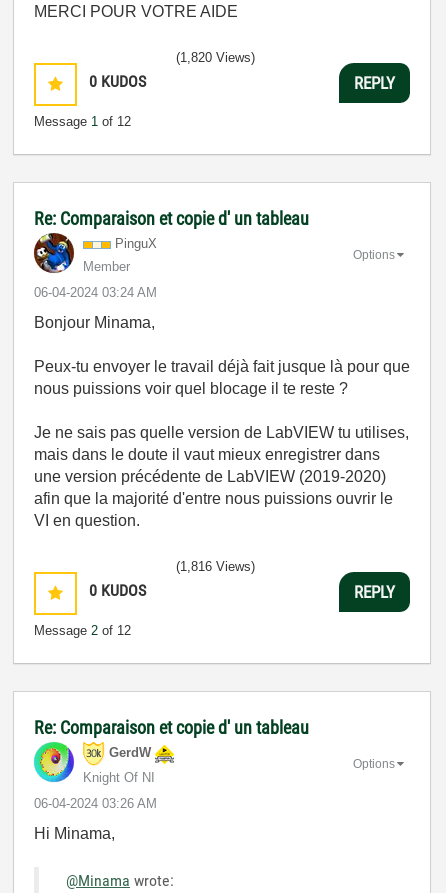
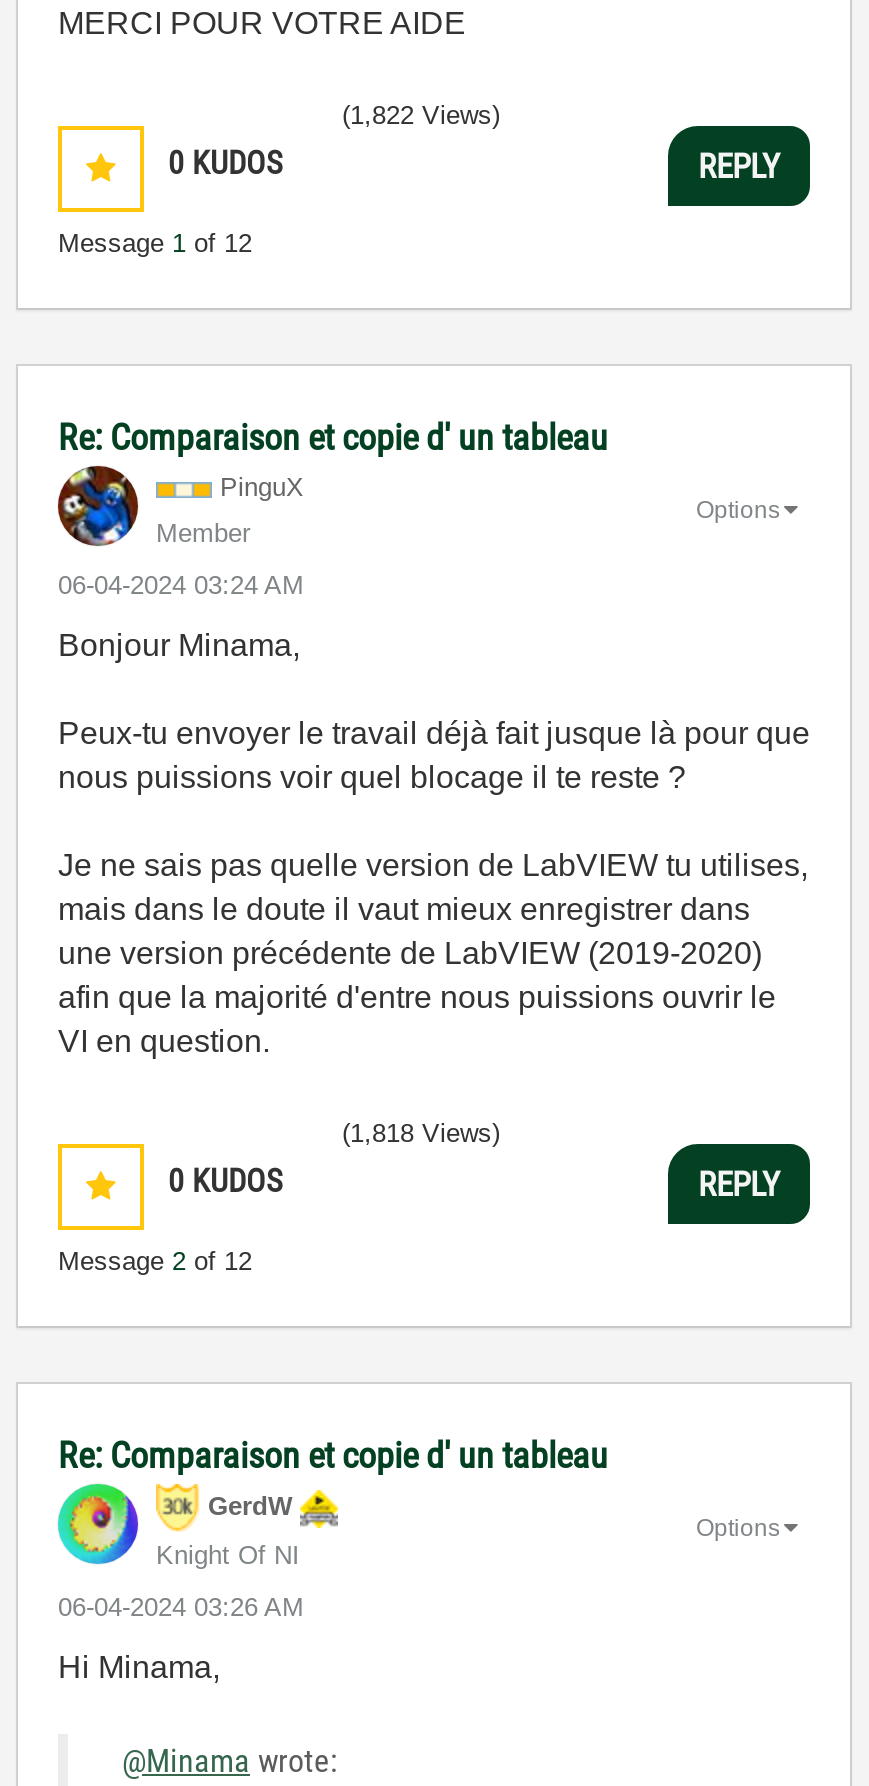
[176,50,255,65] (1,820 Views) -> [342,100,500,130] (1,822 Views)
[176,559,255,574] (1,816 Views) -> [342,1118,500,1148] (1,818 Views)

